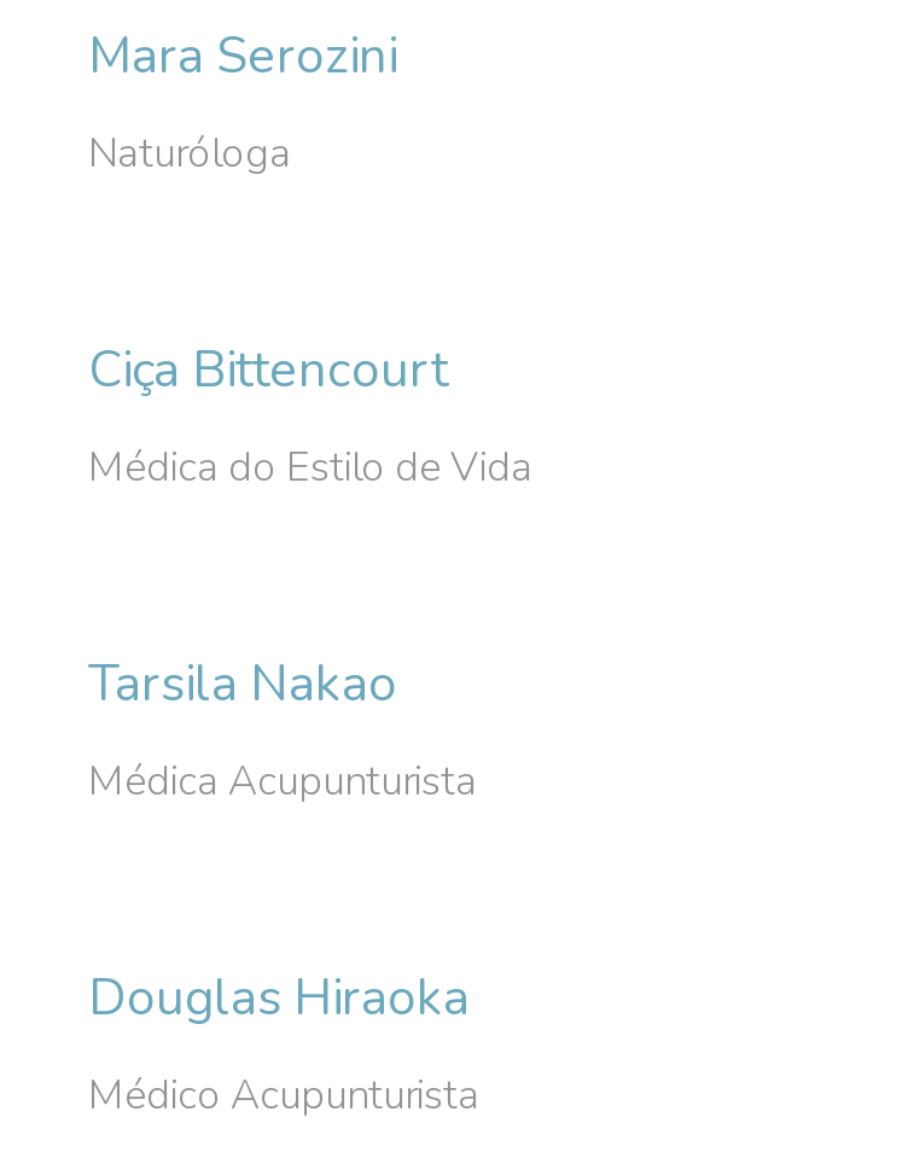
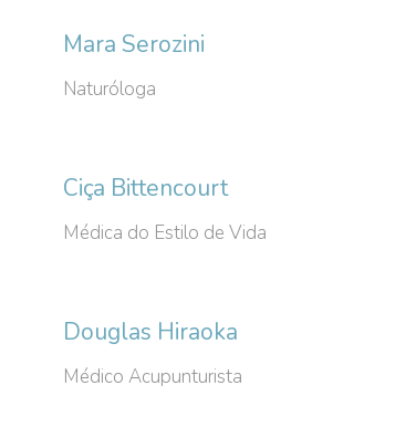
[88,650,477,809] Tarsila Nakao | Médica Acupunturista -> none

